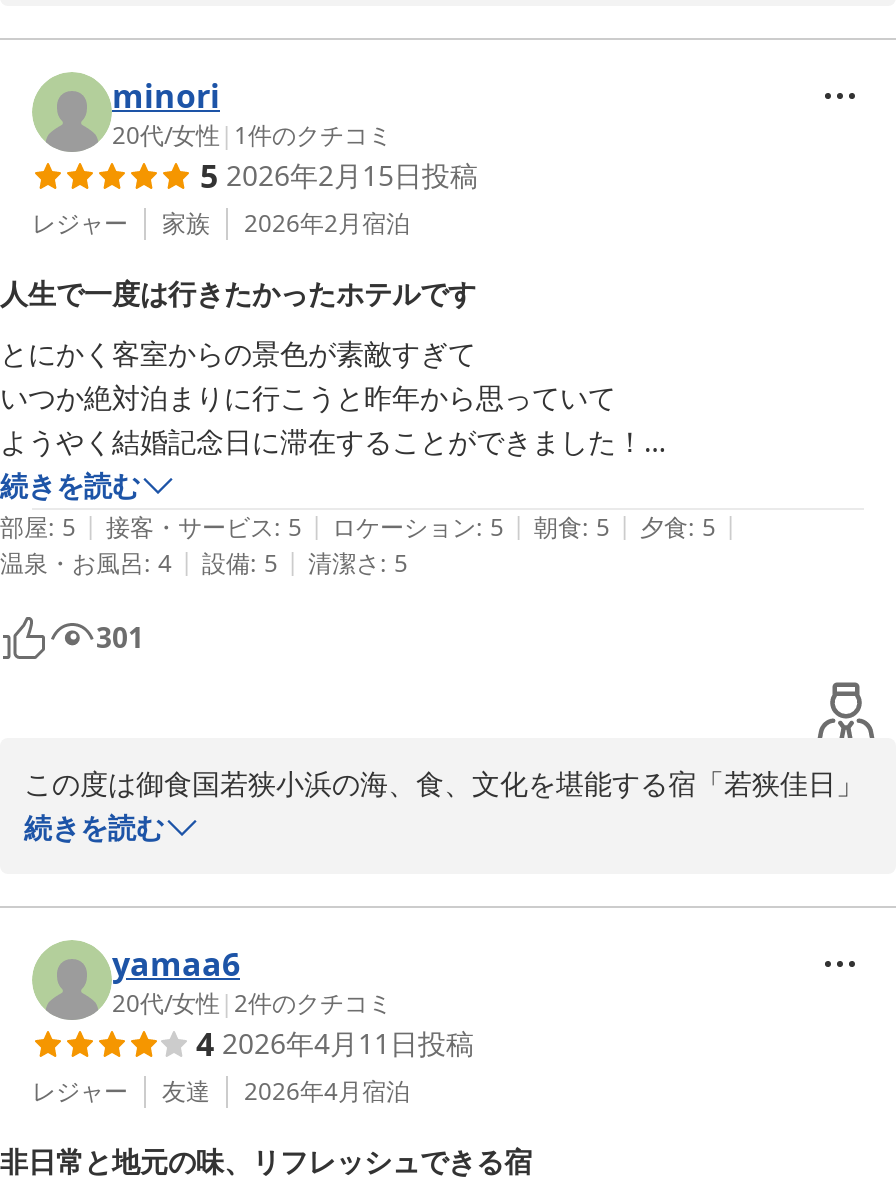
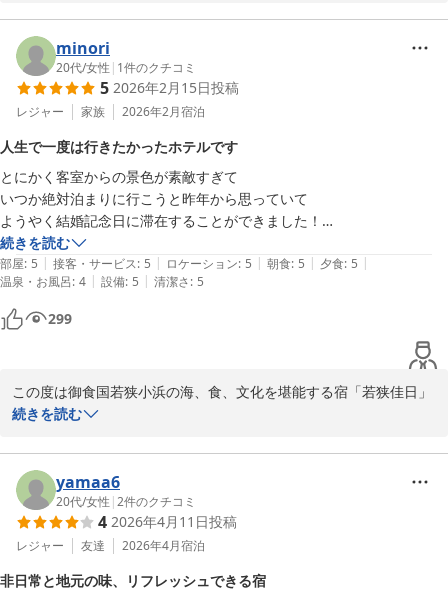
[96,618,144,656] 301 -> [48,309,72,328] 299

